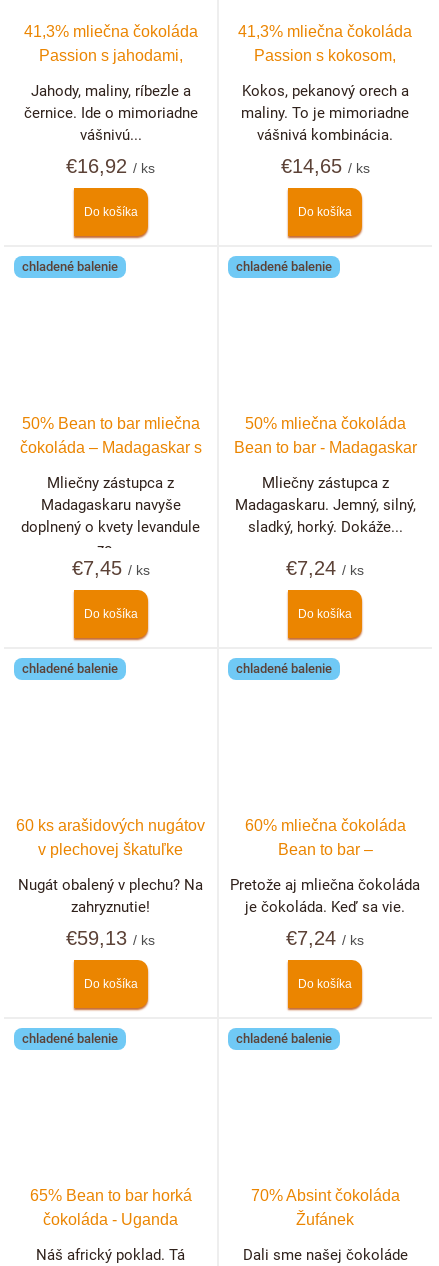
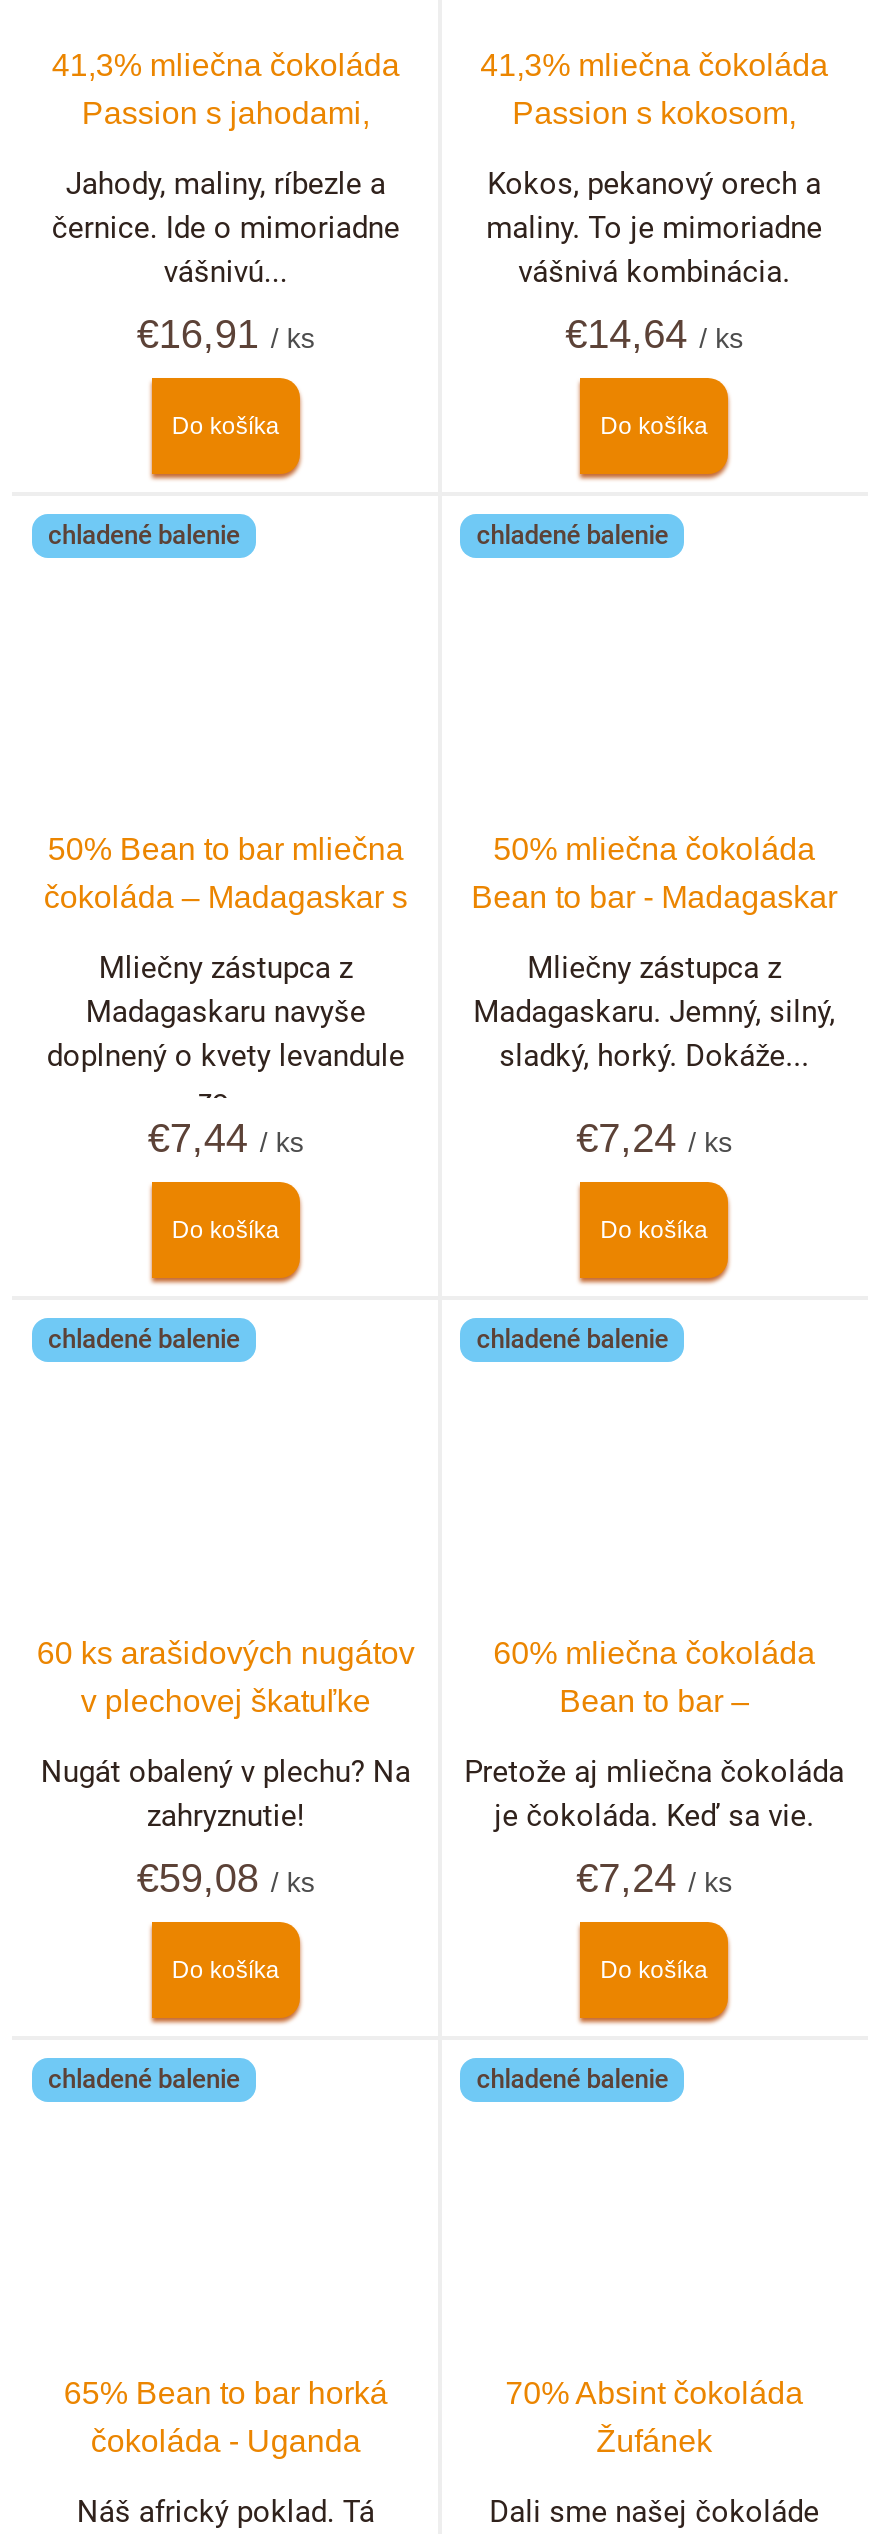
[66,155,155,177] €16,92 / ks -> [137,311,315,355] €16,91 / ks
[281,155,370,177] €14,65 / ks -> [565,311,743,355] €14,64 / ks
[72,557,150,579] €7,45 / ks -> [148,1115,304,1159] €7,44 / ks
[66,927,155,949] €59,13 / ks -> [137,1856,315,1900] €59,08 / ks

